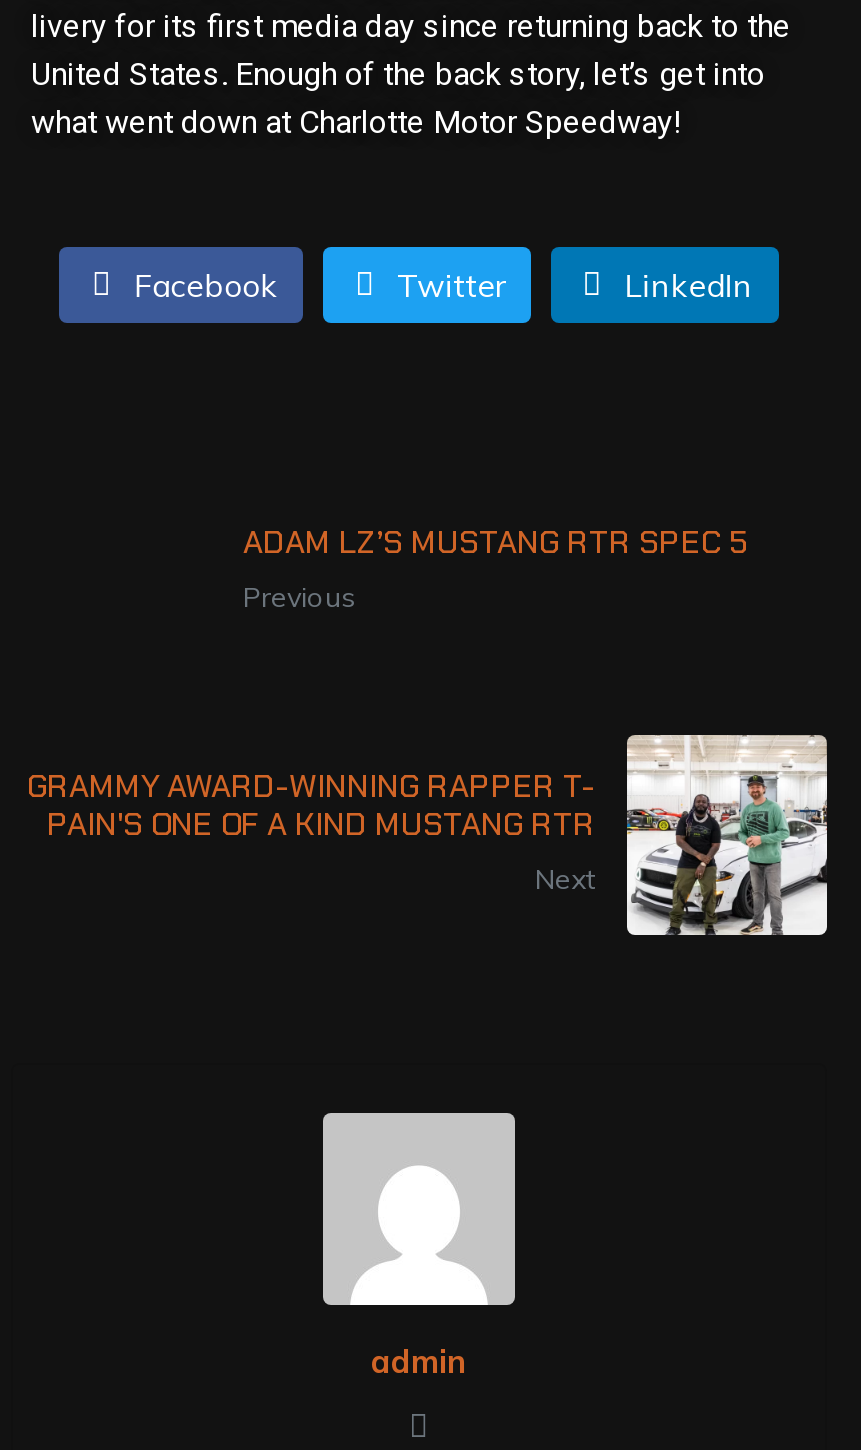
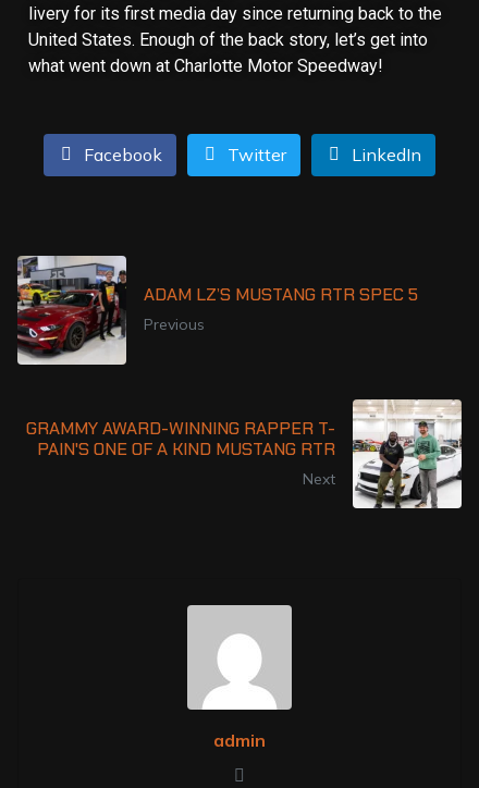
none -> [16,255,127,366] [image]

